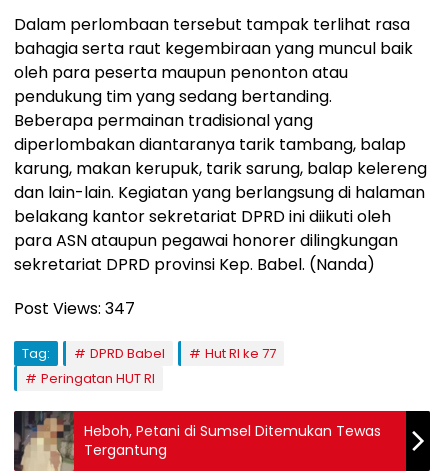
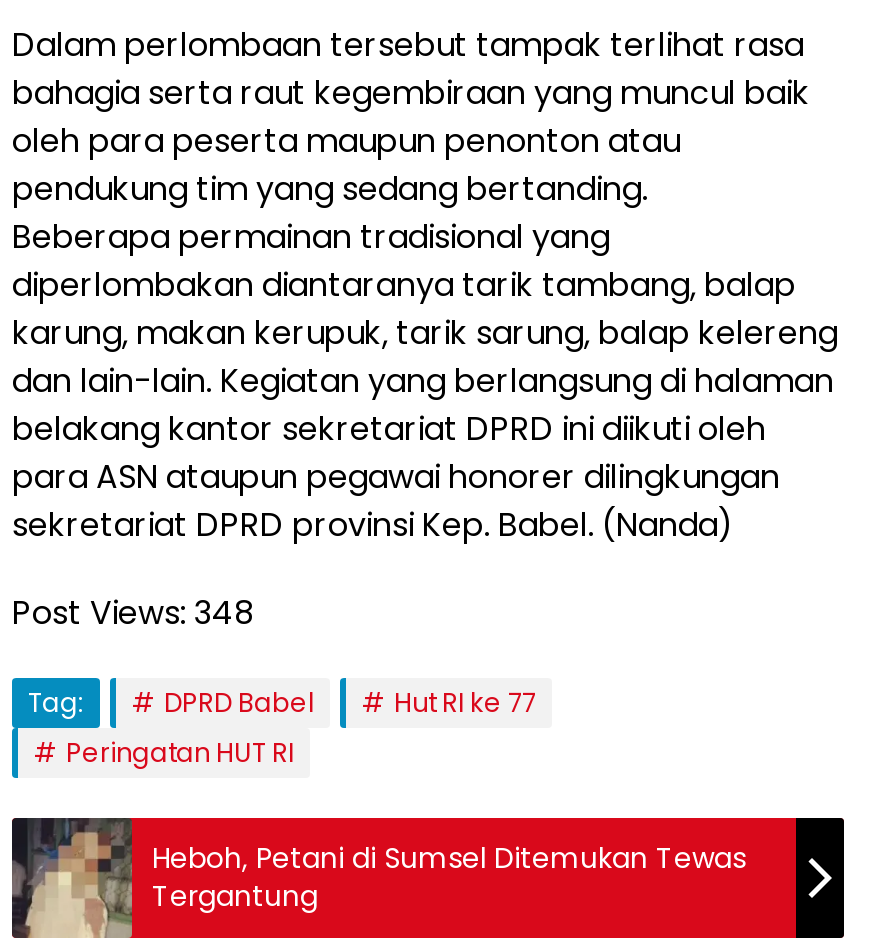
[14,297,135,320] Post Views: 347 -> [12,590,254,636] Post Views: 348

